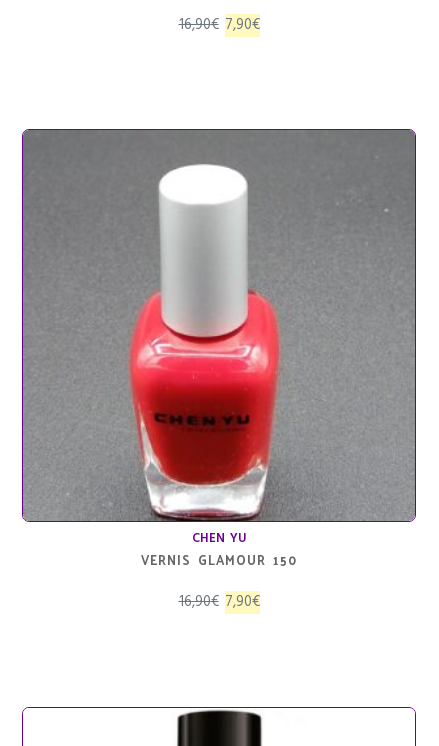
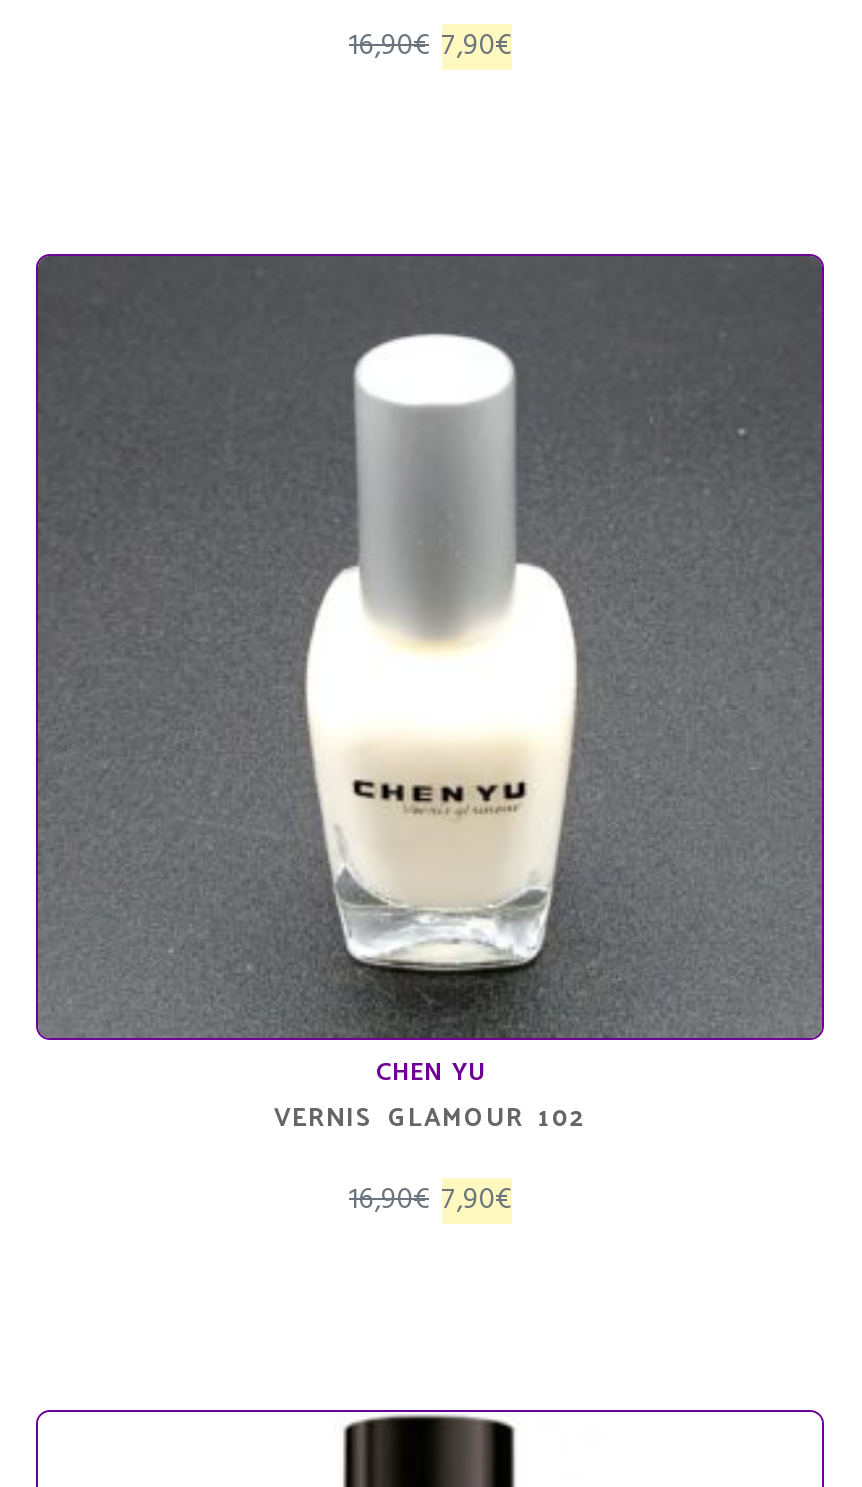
[24,131,414,571] [image] | VERNIS GLAMOUR 150 -> [38,256,822,1139] [image] | VERNIS GLAMOUR 102

